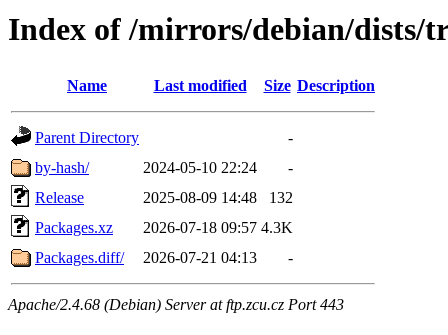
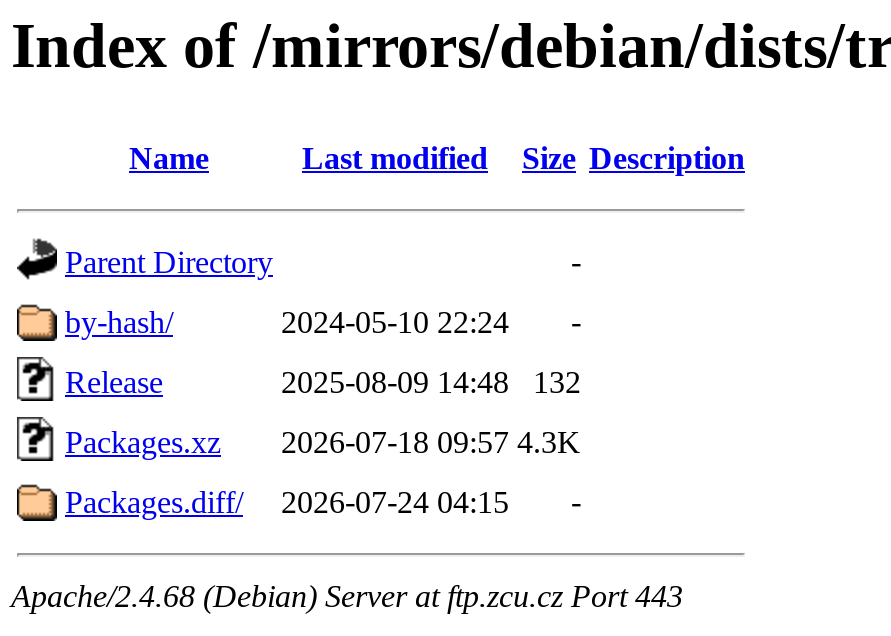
[143,249,257,266] 2026-07-21 04:13 -> [281,485,509,519] 2026-07-24 04:15

